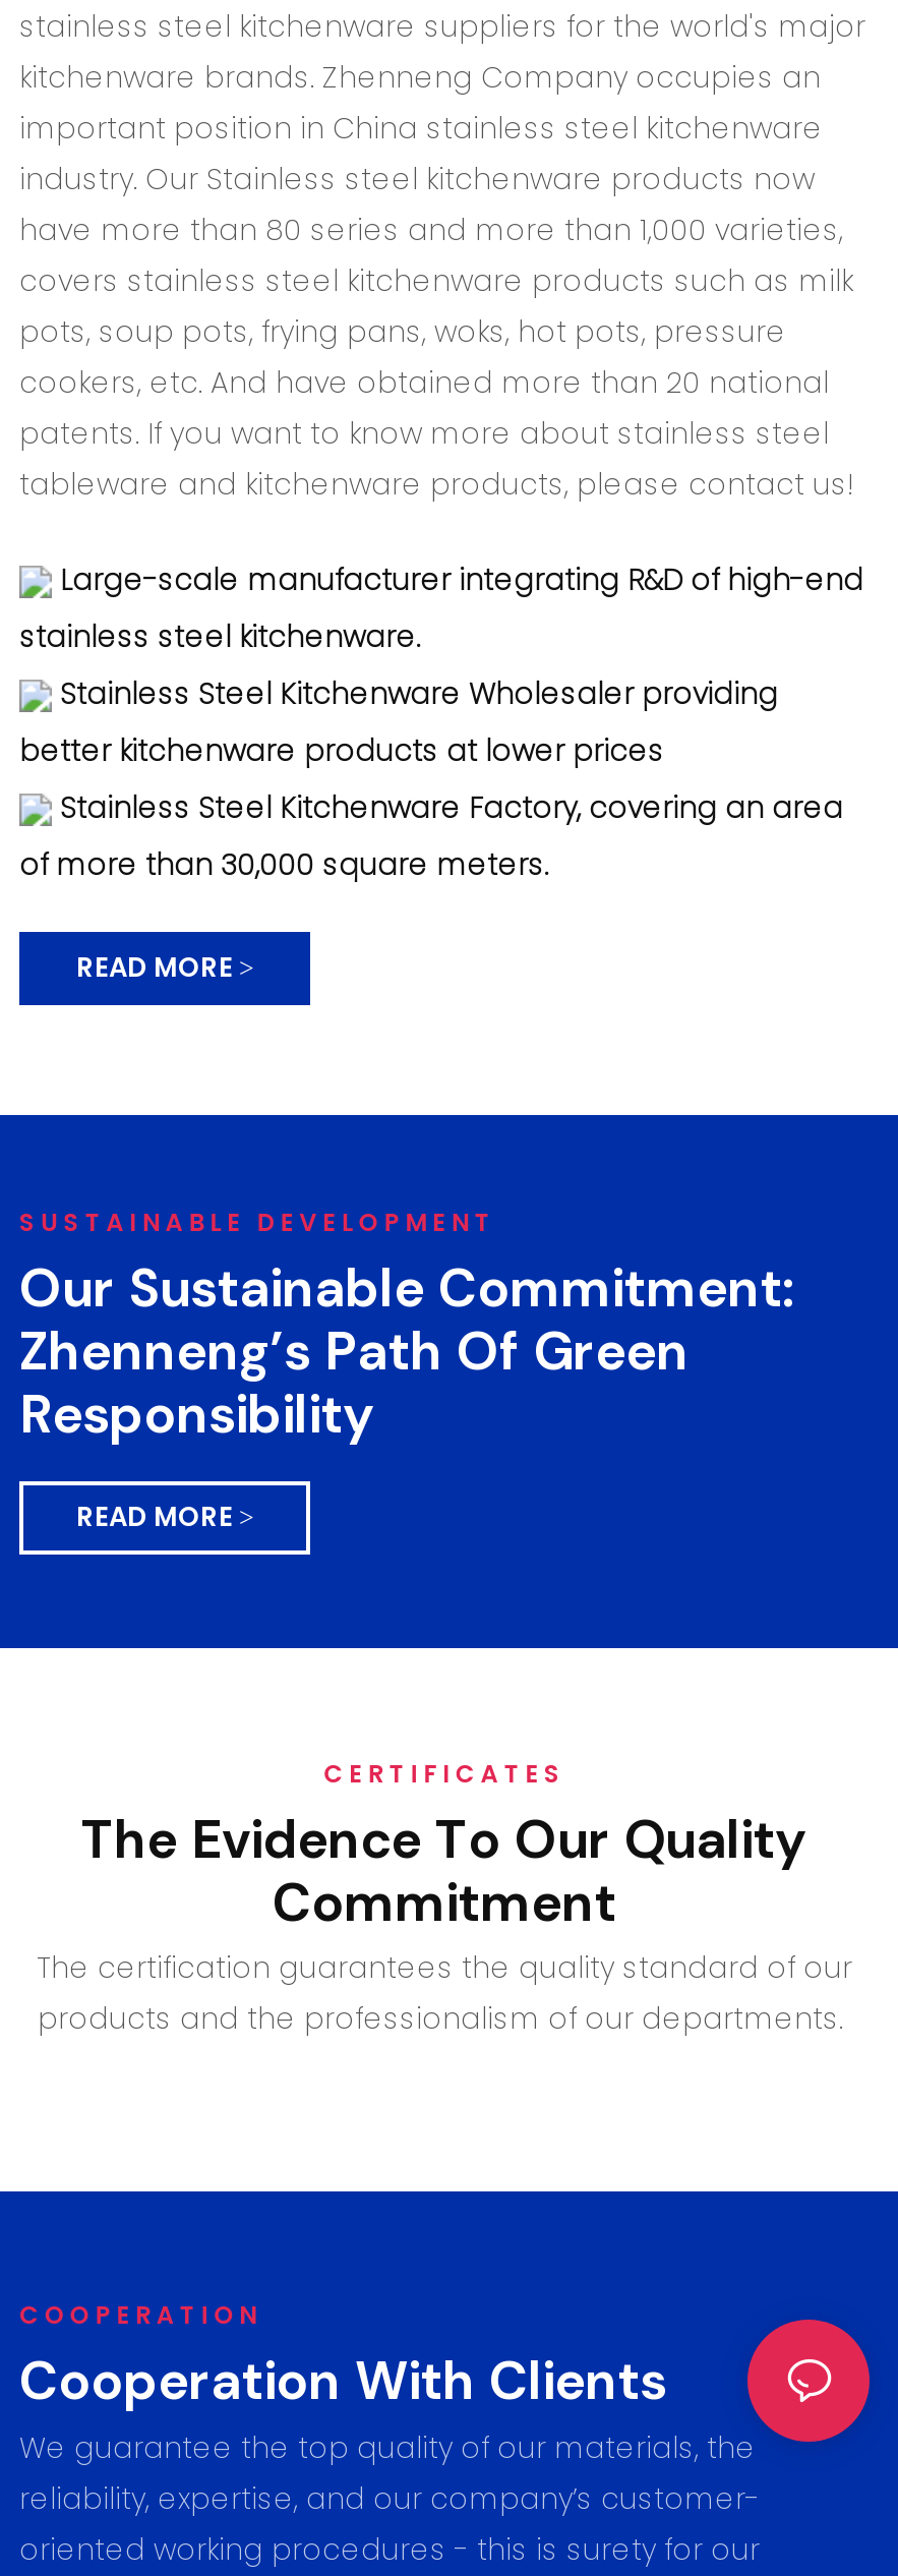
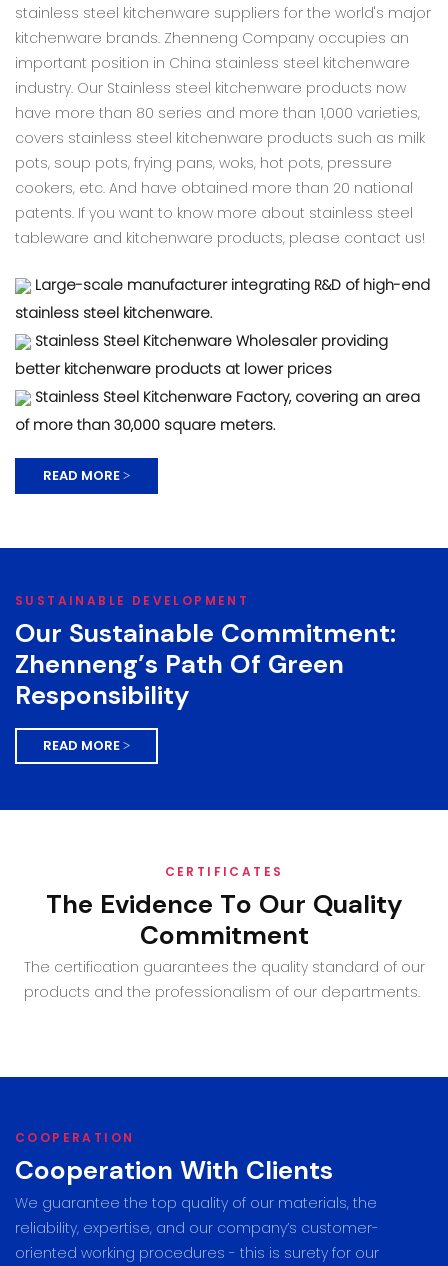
[745,2318,872,2444] [image] -> none

